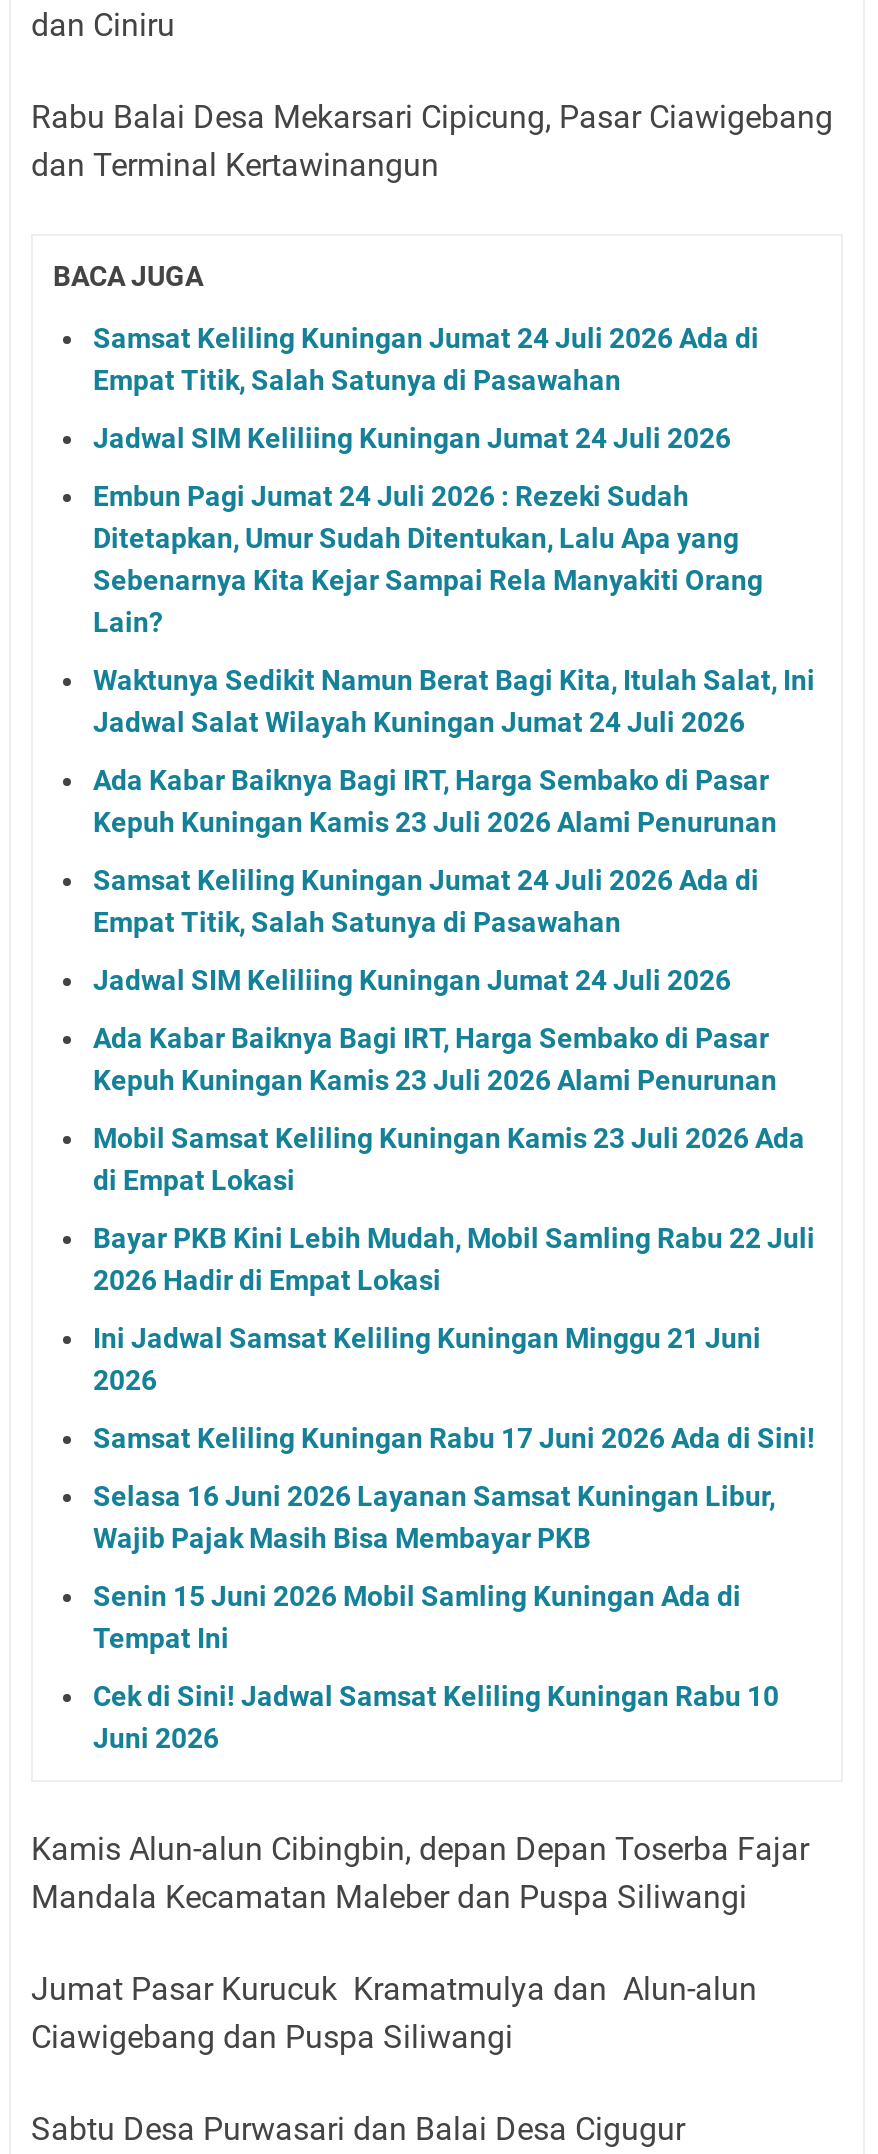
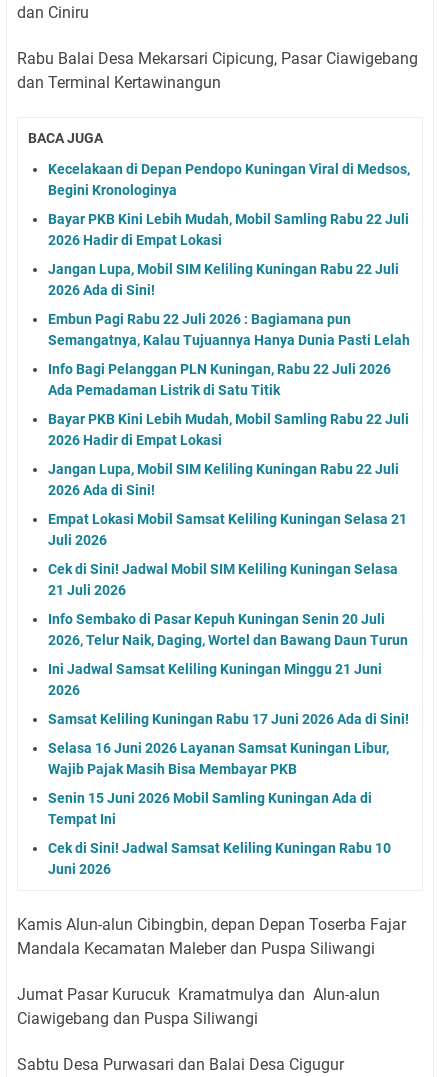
[93,321,815,1195] Samsat Keliling Kuningan Jumat 24 Juli 2026 Ada di | Empat Titik, Salah Satunya di Pasawahan | Jadwal SIM Keliliing Kuningan Jumat 24 Juli 2026 | Embun Pagi Jumat 24 Juli 2026 : Rezeki Sudah | Ditetapkan, Umur Sudah Ditentukan, Lalu Apa yang | Sebenarnya Kita Kejar Sampai Rela Manyakiti Orang | Lain? | Waktunya Sedikit Namun Berat Bagi Kita, Itulah Salat, Ini | Jadwal Salat Wilayah Kuningan Jumat 24 Juli 2026 | Ada Kabar Baiknya Bagi IRT, Harga Sembako di Pasar | Kepuh Kuningan Kamis 23 Juli 2026 Alami Penurunan | Samsat Keliling Kuningan Jumat 24 Juli 2026 Ada di | Empat Titik, Salah Satunya di Pasawahan | Jadwal SIM Keliliing Kuningan Jumat 24 Juli 2026 | Ada Kabar Baiknya Bagi IRT, Harga Sembako di Pasar | Kepuh Kuningan Kamis 23 Juli 2026 Alami Penurunan | Mobil Samsat Keliling Kuningan Kamis 23 Juli 2026 Ada | di Empat Lokasi -> [48,161,410,198] Kecelakaan di Depan Pendopo Kuningan Viral di Medsos, | Begini Kronologinya
moved [93,1221,815,1295] -> [48,211,409,248]: Bayar PKB Kini Lebih Mudah, Mobil Samling Rabu 22 Juli | 2026 Hadir di Empat Lokasi
none -> [48,261,410,648] Jangan Lupa, Mobil SIM Keliling Kuningan Rabu 22 Juli | 2026 Ada di Sini! | Embun Pagi Rabu 22 Juli 2026 : Bagiamana pun | Semangatnya, Kalau Tujuannya Hanya Dunia Pasti Lelah | Info Bagi Pelanggan PLN Kuningan, Rabu 22 Juli 2026 | Ada Pemadaman Listrik di Satu Titik | Bayar PKB Kini Lebih Mudah, Mobil Samling Rabu 22 Juli | 2026 Hadir di Empat Lokasi | Jangan Lupa, Mobil SIM Keliling Kuningan Rabu 22 Juli | 2026 Ada di Sini! | Empat Lokasi Mobil Samsat Keliling Kuningan Selasa 21 | Juli 2026 | Cek di Sini! Jadwal Mobil SIM Keliling Kuningan Selasa | 21 Juli 2026 | Info Sembako di Pasar Kepuh Kuningan Senin 20 Juli | 2026, Telur Naik, Daging, Wortel dan Bawang Daun Turun

